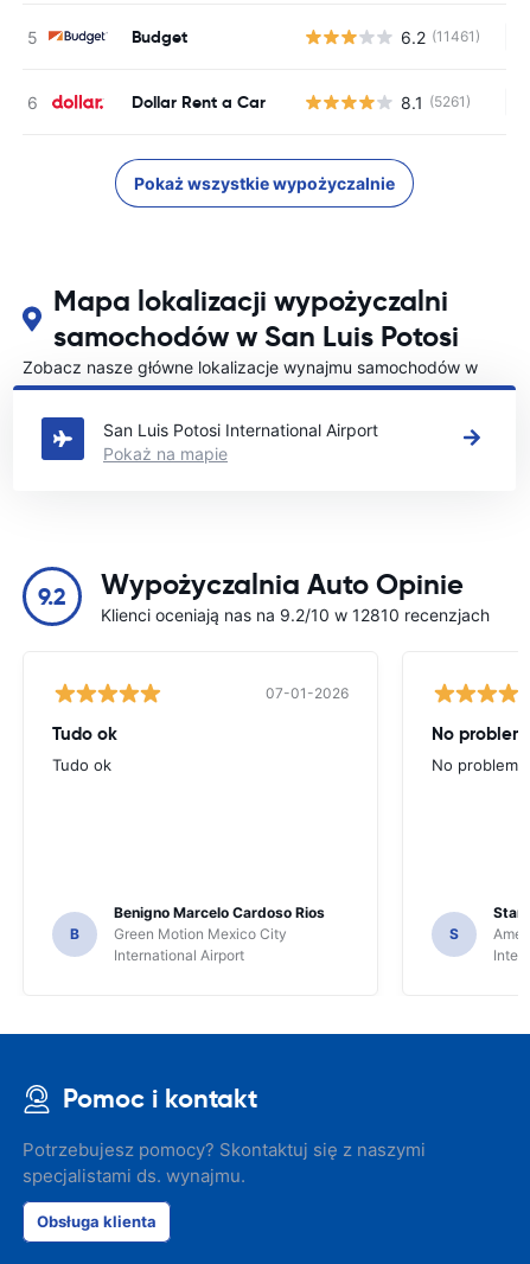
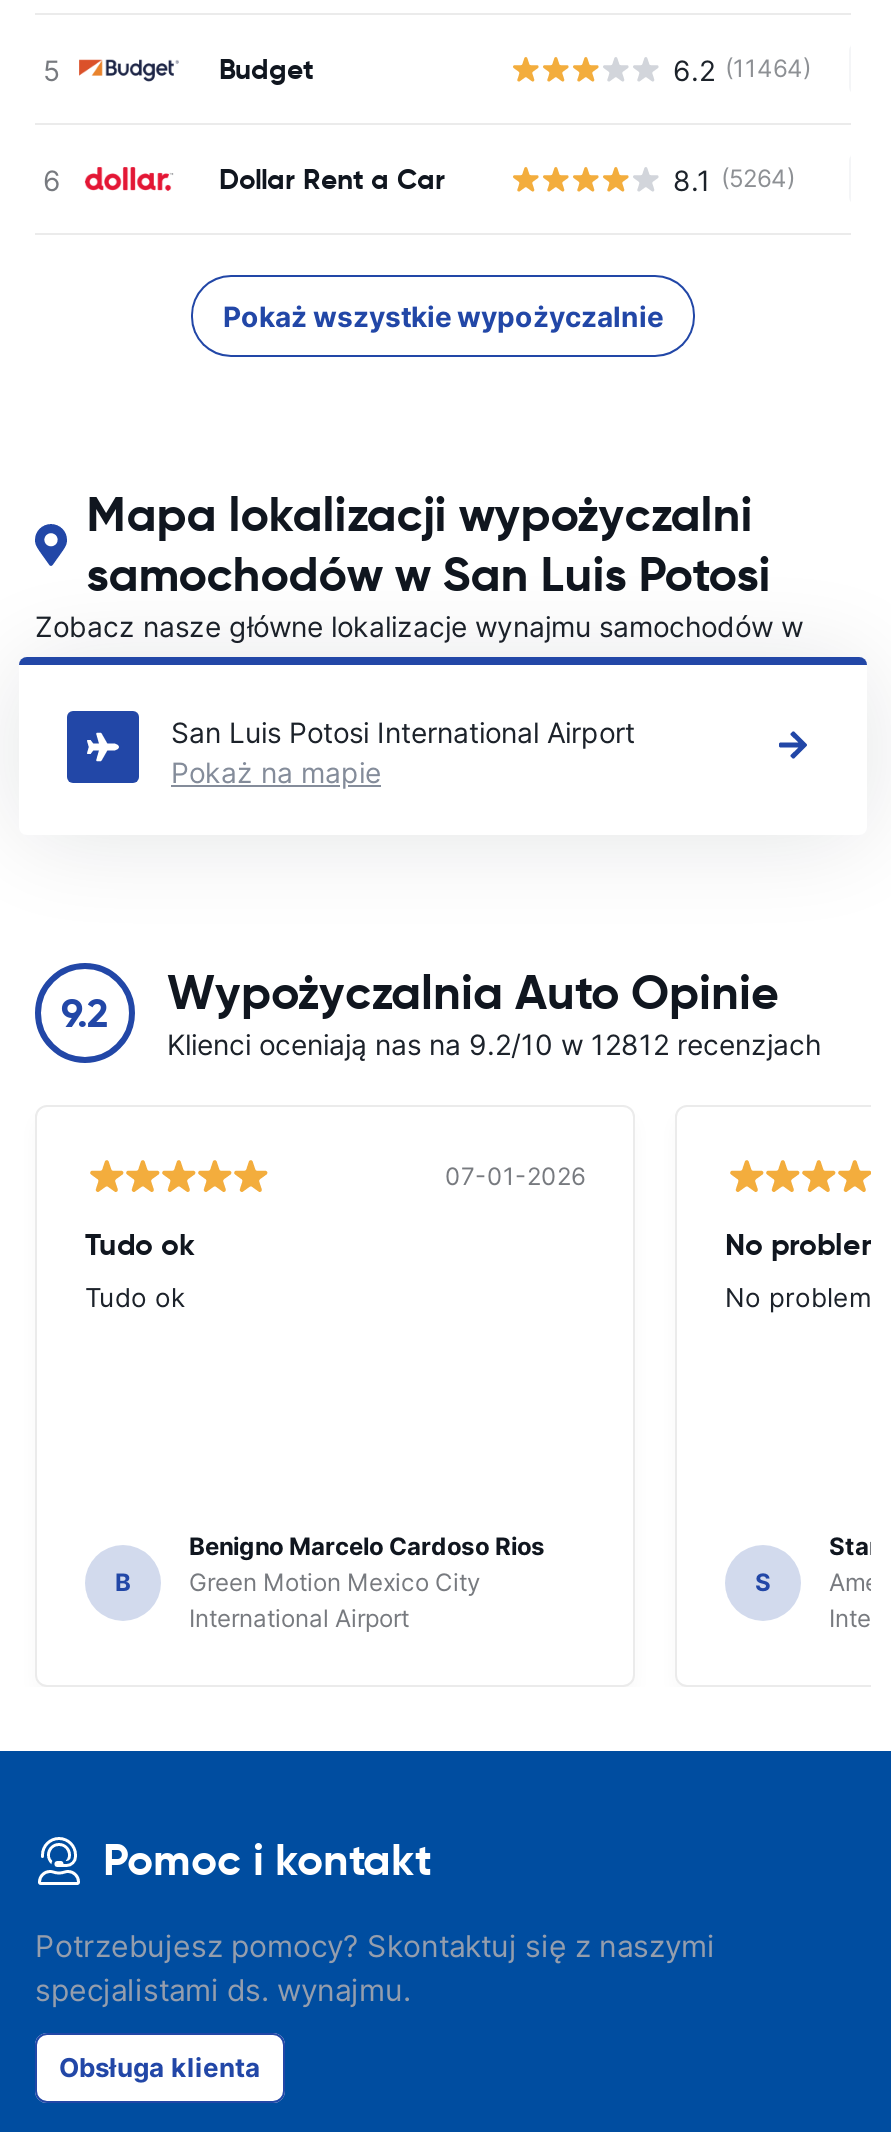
[401,27,480,47] 6.2 (11461) -> [673,52,811,86] 6.2 (11464)
[401,92,471,112] 8.1 (5261) -> [673,162,795,196] 8.1 (5264)
[101,605,490,625] Klienci oceniają nas na 9.2/10 w 12810 recenzjach -> [167,1027,821,1061] Klienci oceniają nas na 9.2/10 w 12812 recenzjach

